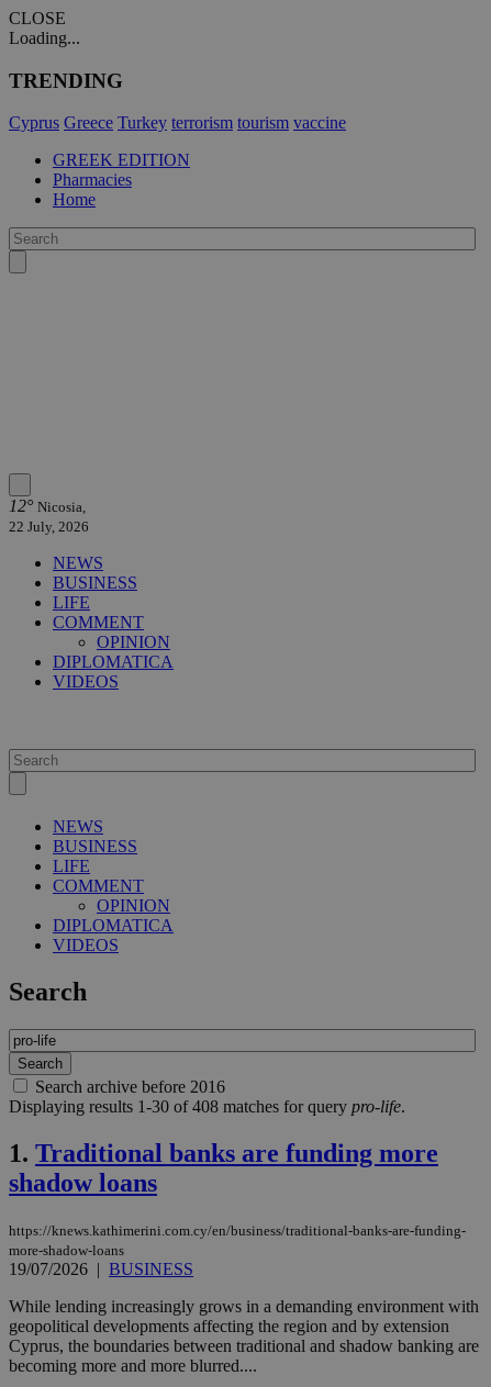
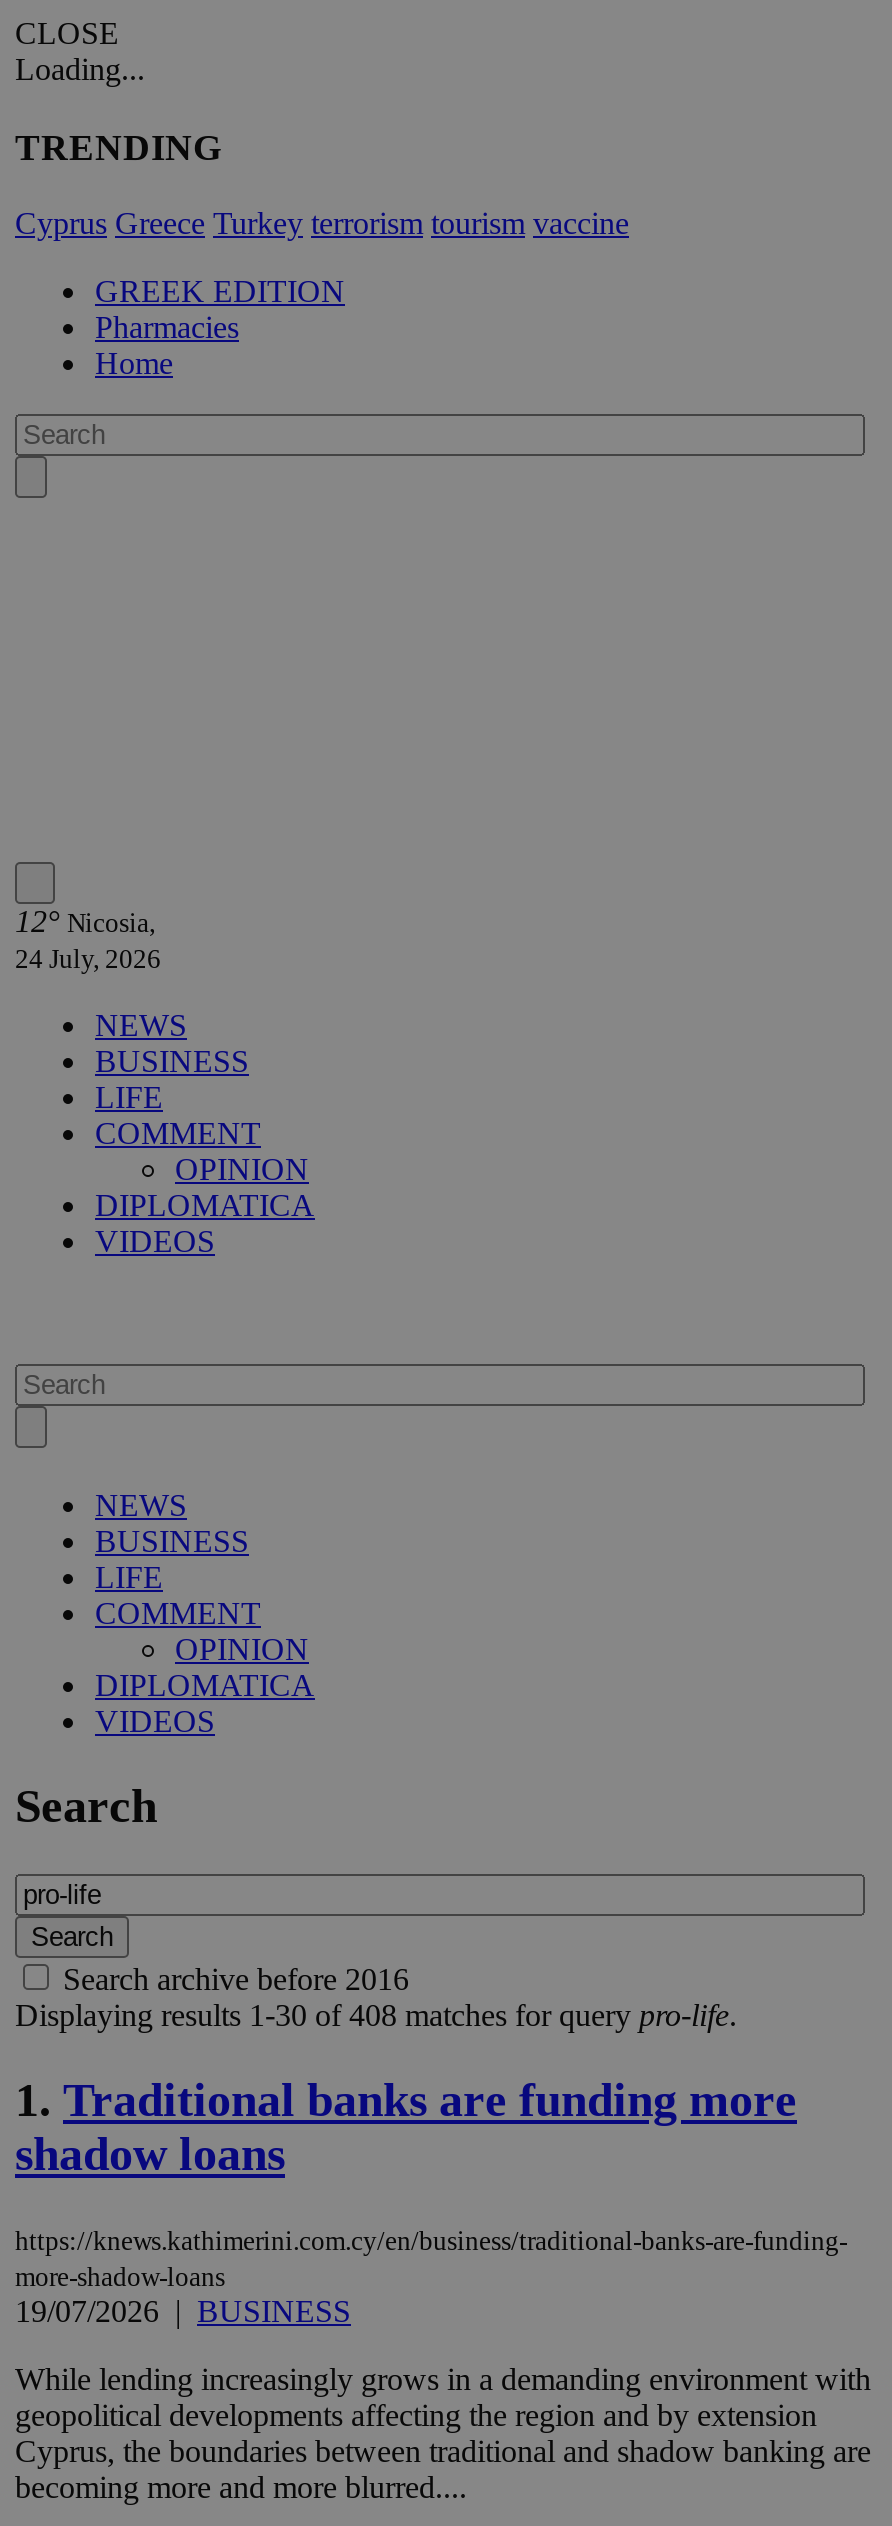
[9,519,89,535] 22 July, 2026 -> [15,945,161,975] 24 July, 2026

